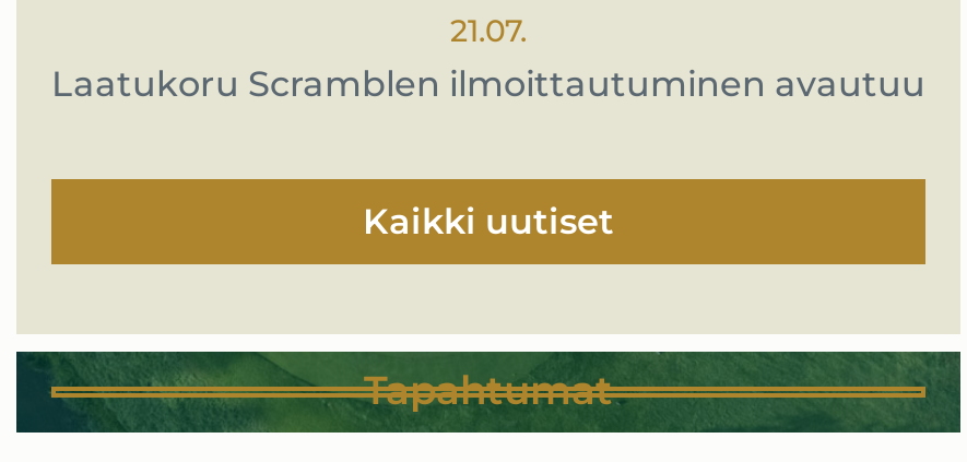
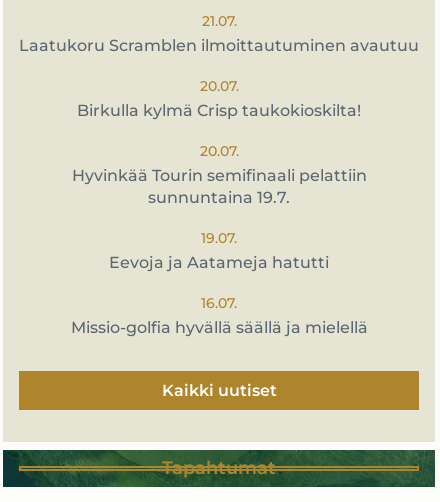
none -> [70,77,367,337] 20.07. | Birkulla kylmä Crisp taukokioskilta! | 20.07. | Hyvinkää Tourin semifinaali pelattiin | sunnuntaina 19.7. | 19.07. | Eevoja ja Aatameja hatutti | 16.07. | Missio-golfia hyvällä säällä ja mielellä

